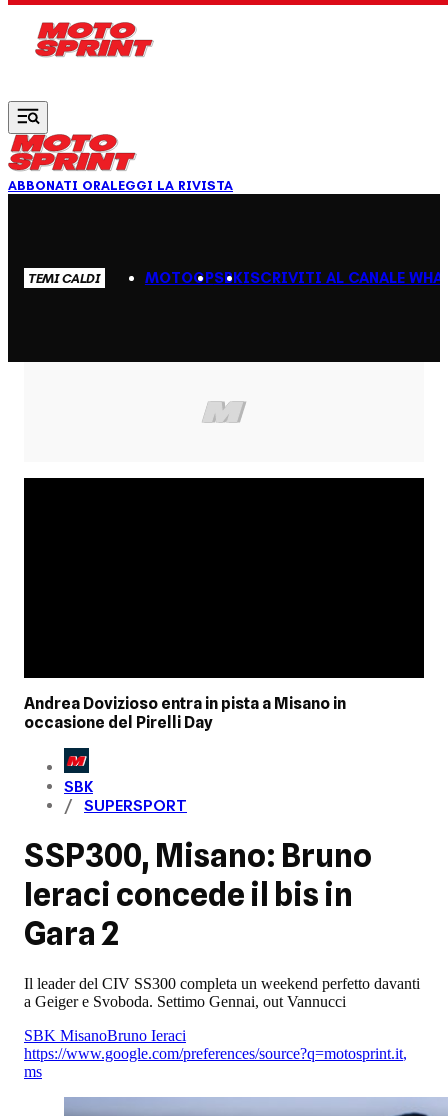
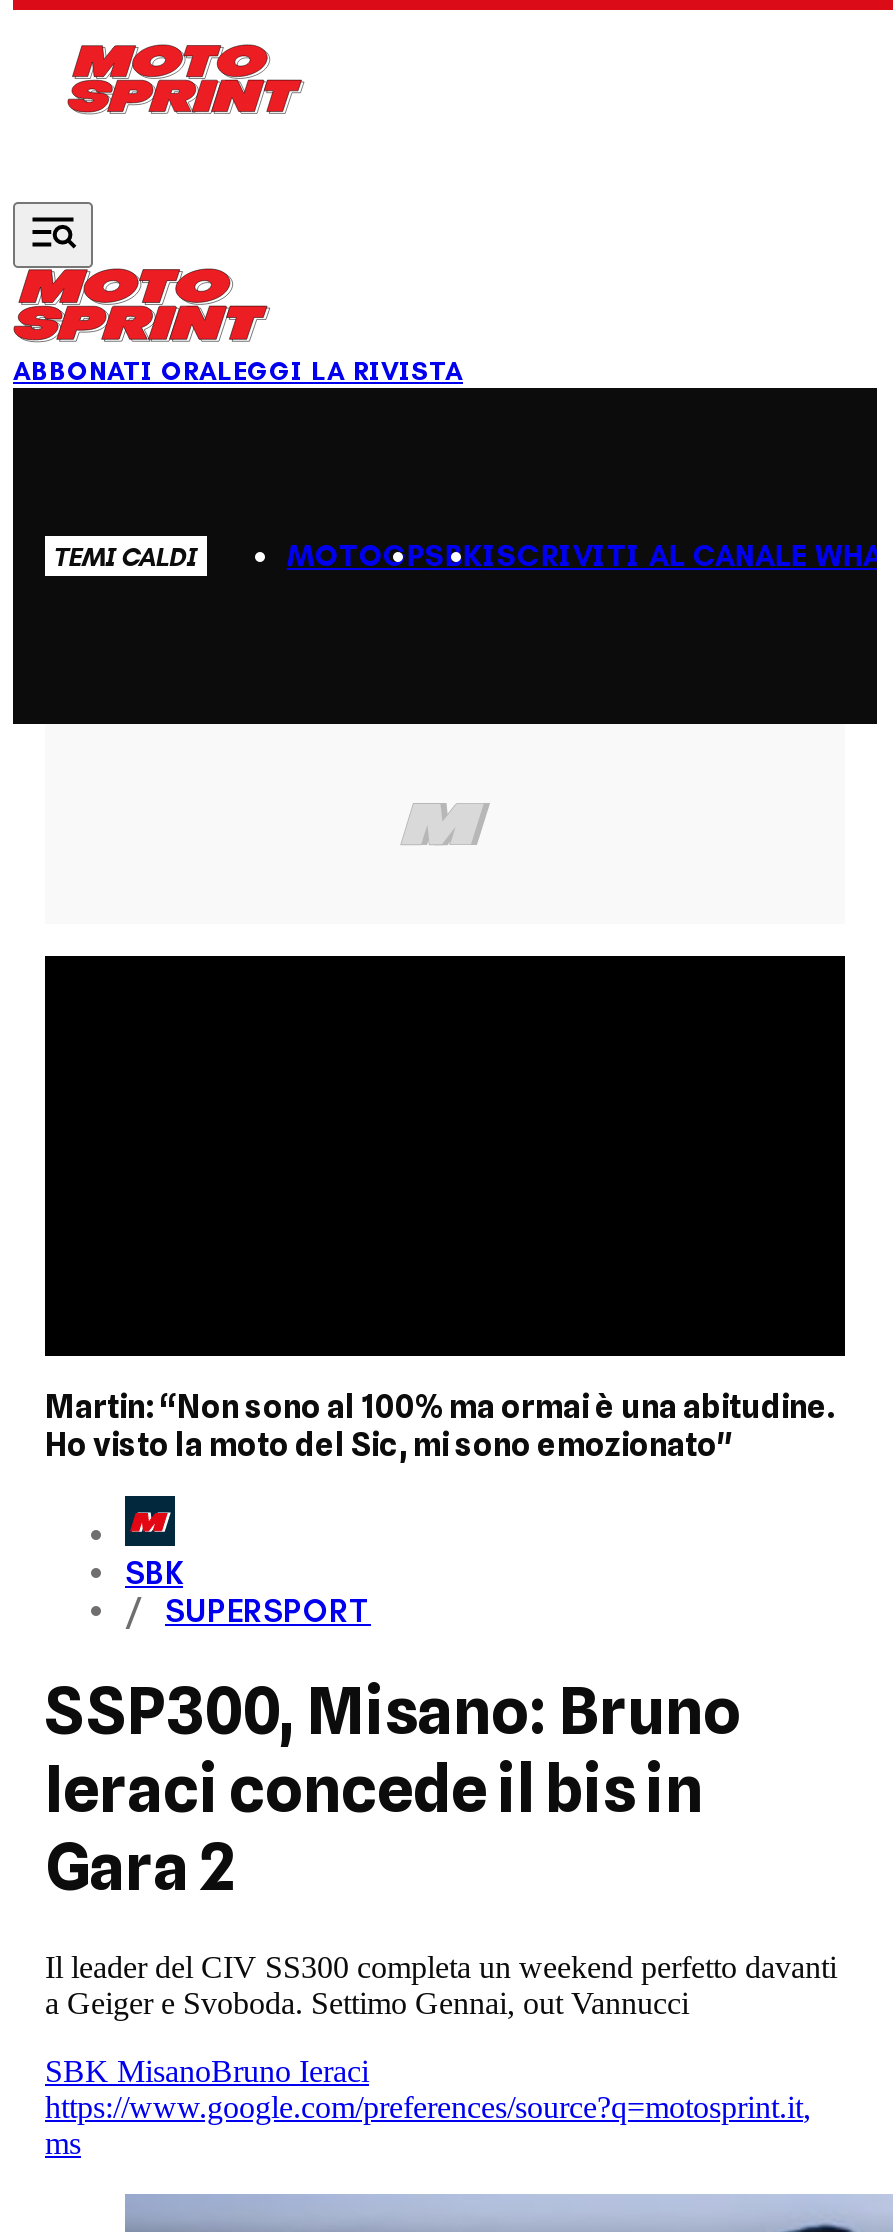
[24,694,346,732] Andrea Dovizioso entra in pista a Misano in | occasione del Pirelli Day -> [45,1388,835,1464] Martin: “Non sono al 100% ma ormai è una abitudine. | Ho visto la moto del Sic, mi sono emozionato"

